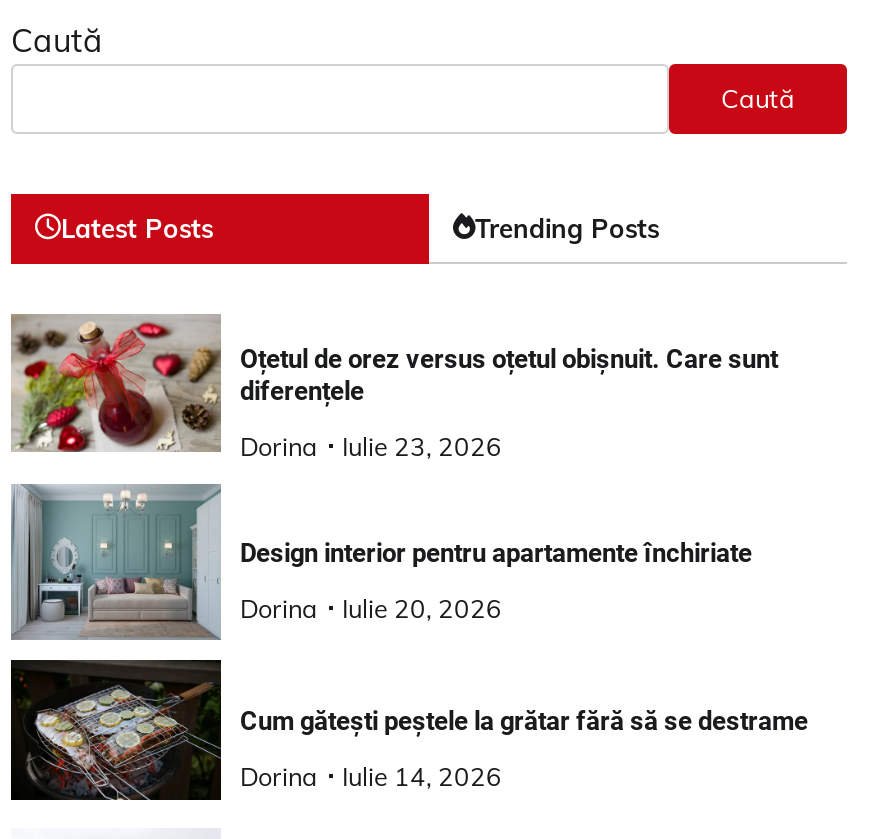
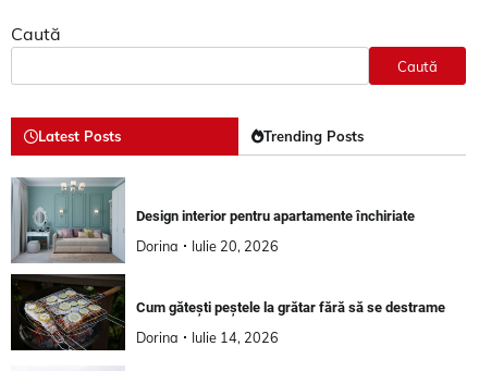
[11,313,778,461] [image] | Oțetul de orez versus oțetul obișnuit. Care sunt | diferențele | Dorina | Iulie 23, 2026 -> none

